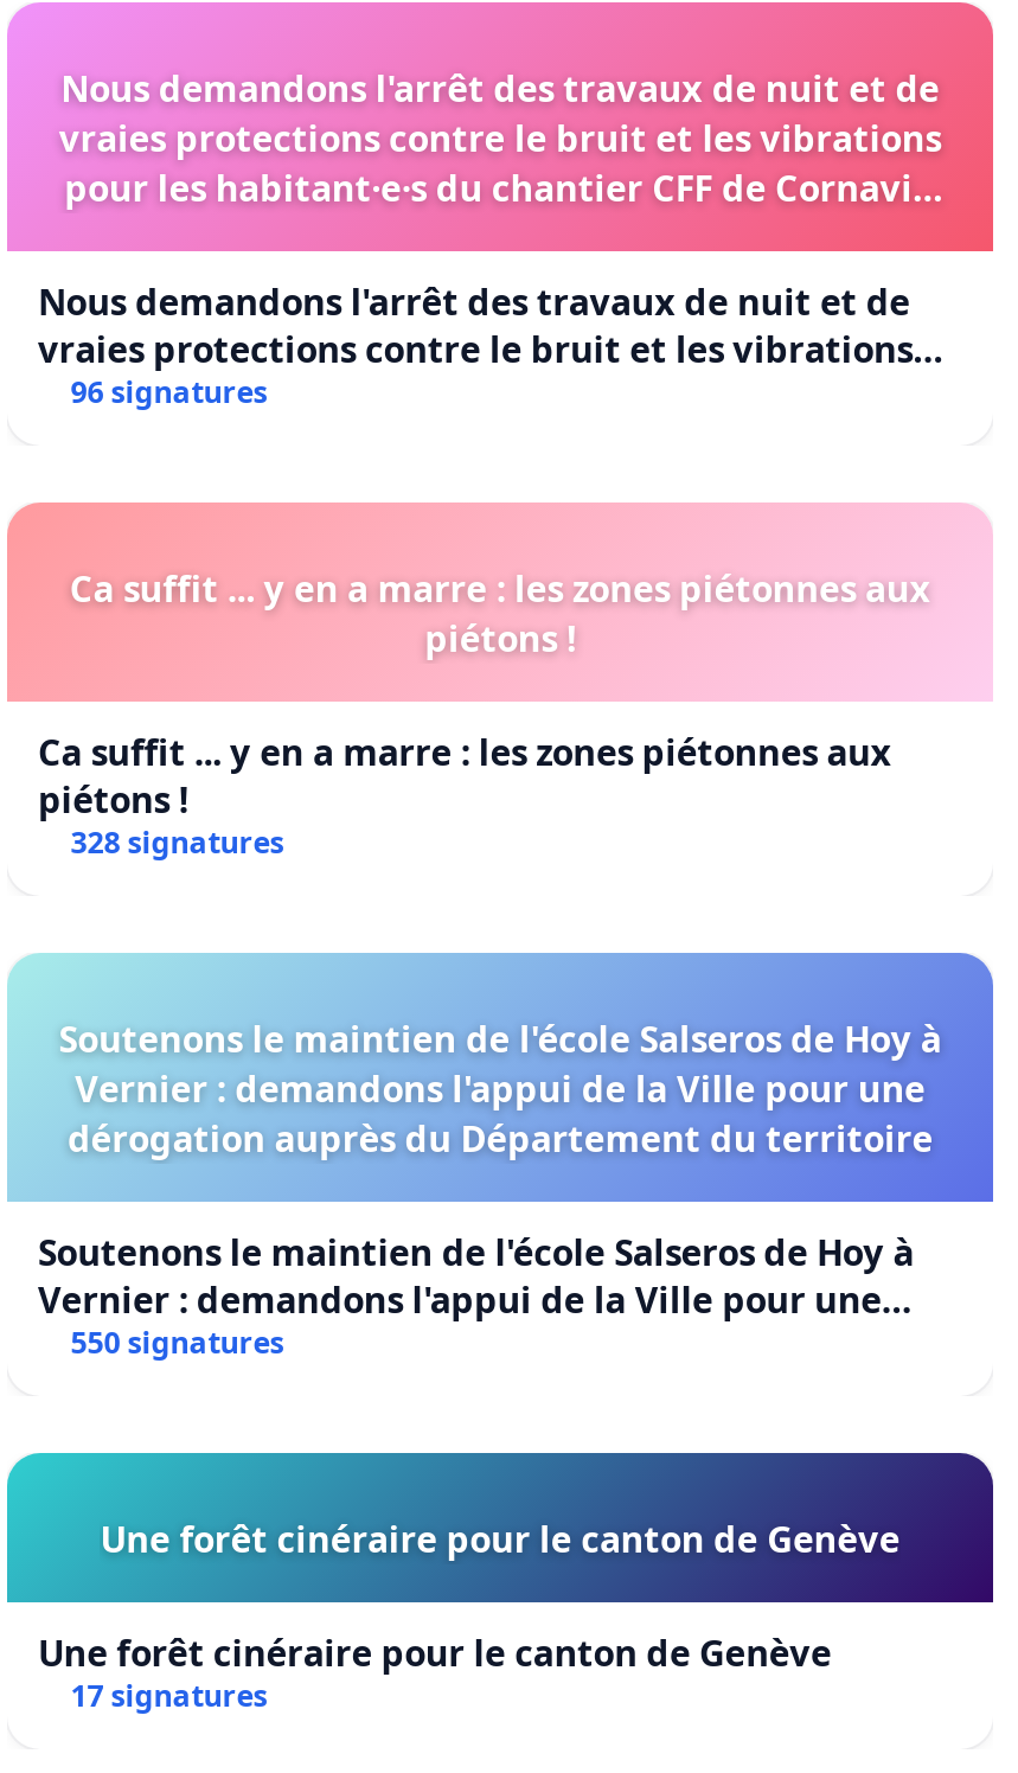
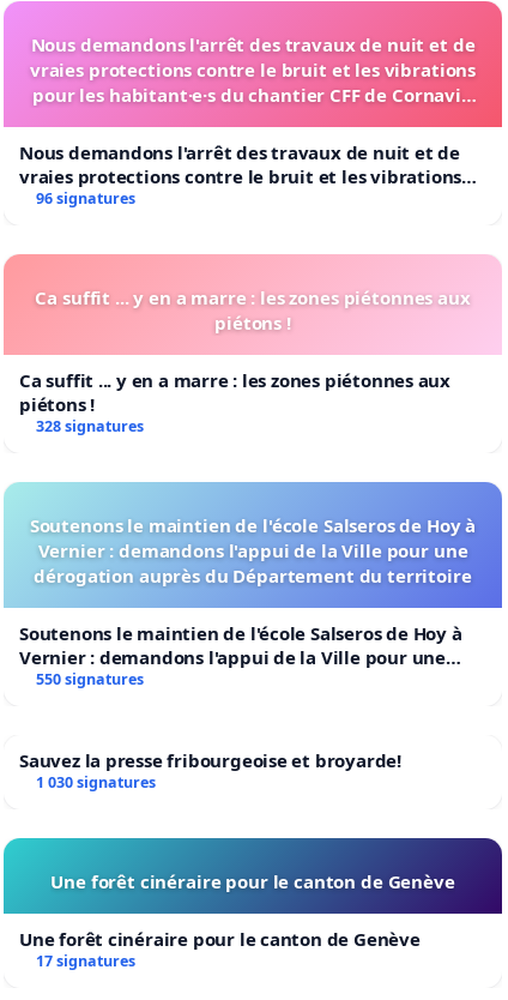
none -> [19,748,401,792] Sauvez la presse fribourgeoise et broyarde! | 1 030 signatures

